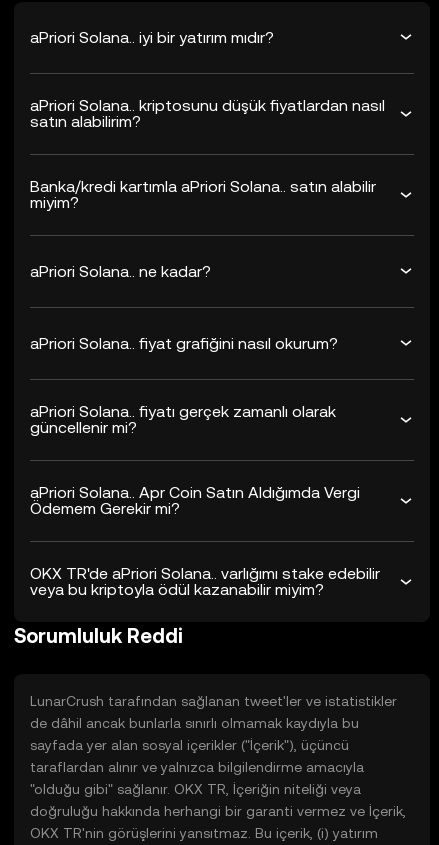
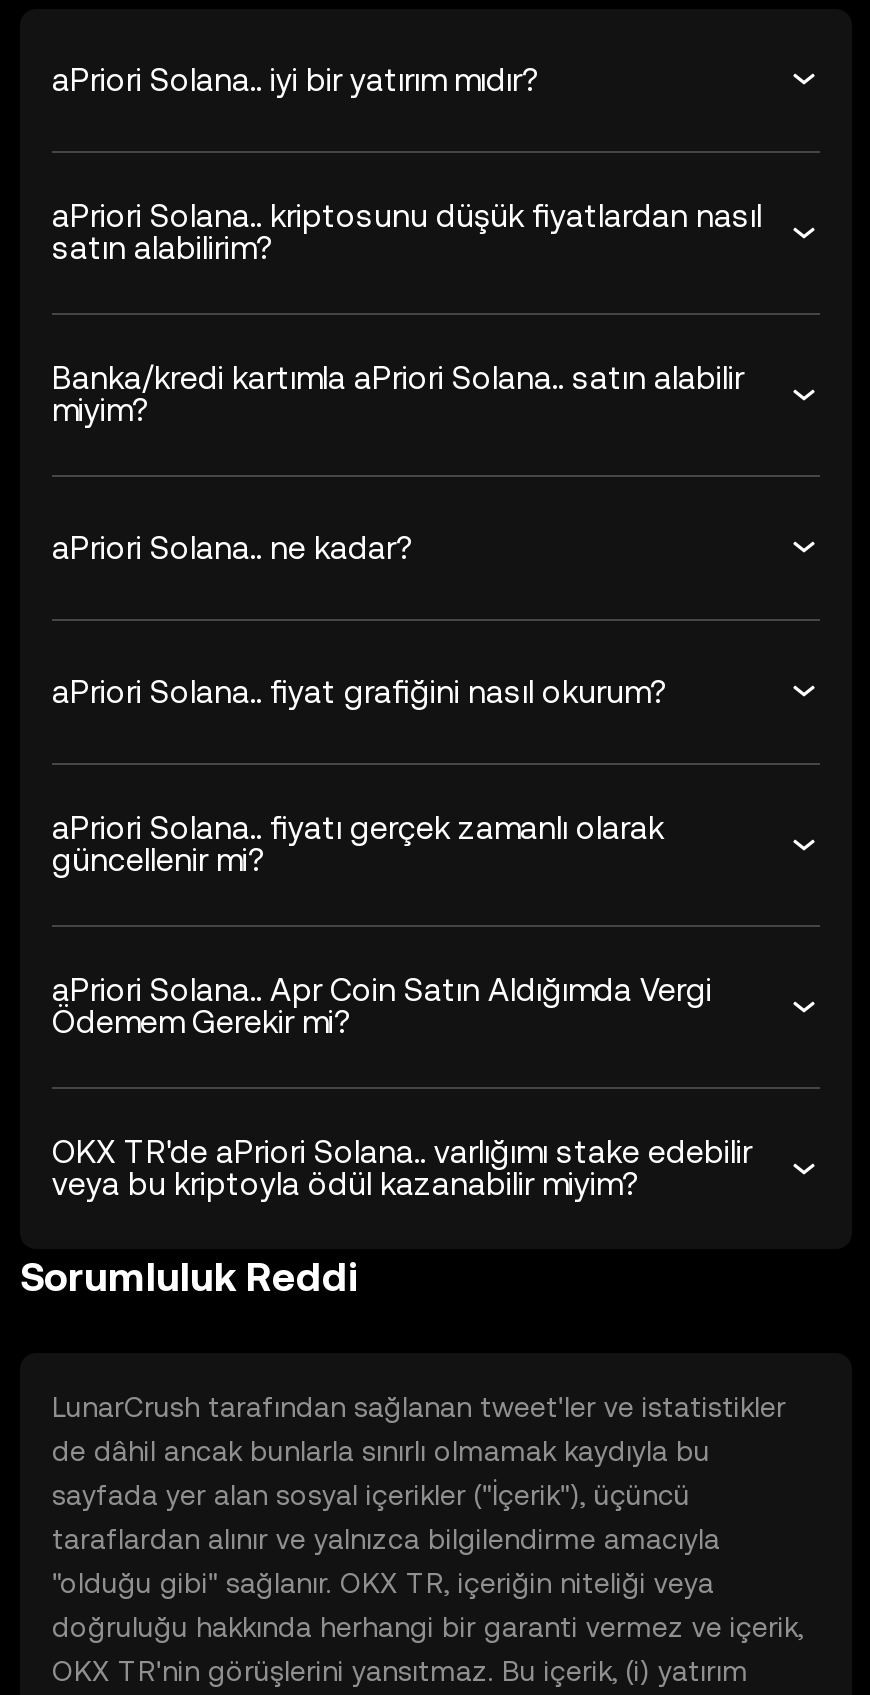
[30,781,361,797] "olduğu gibi" sağlanır. OKX TR, İçeriğin niteliği veya -> [52,1567,714,1599] "olduğu gibi" sağlanır. OKX TR, içeriğin niteliği veya
[30,803,406,819] doğruluğu hakkında herhangi bir garanti vermez ve İçerik, -> [52,1611,804,1643] doğruluğu hakkında herhangi bir garanti vermez ve içerik,

